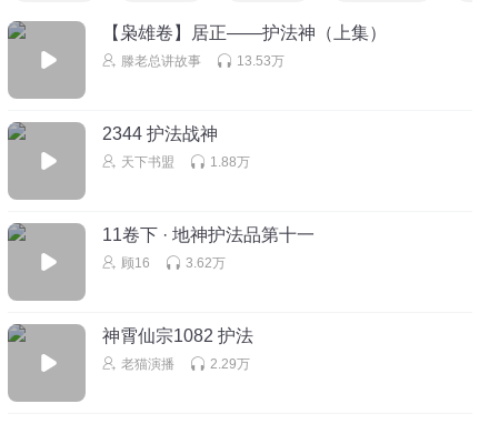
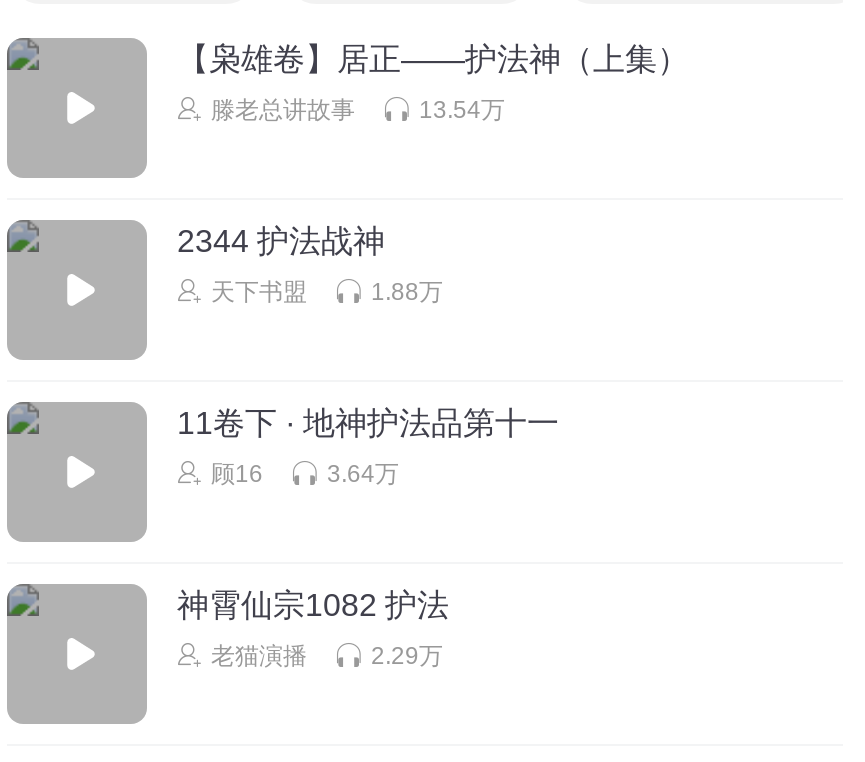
[237,53,285,68] 13.53万 -> [419,95,505,123] 13.54万
[186,255,226,270] 3.62万 -> [327,459,399,487] 3.64万

